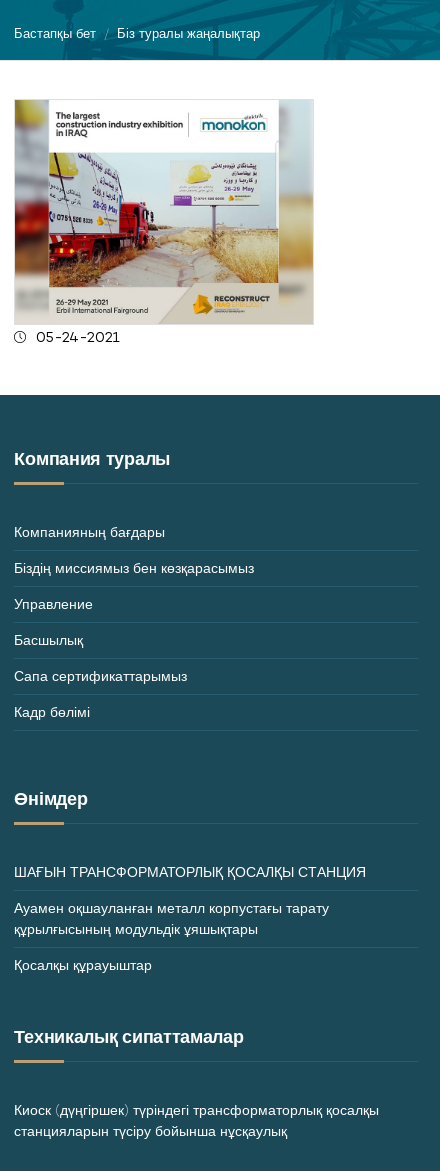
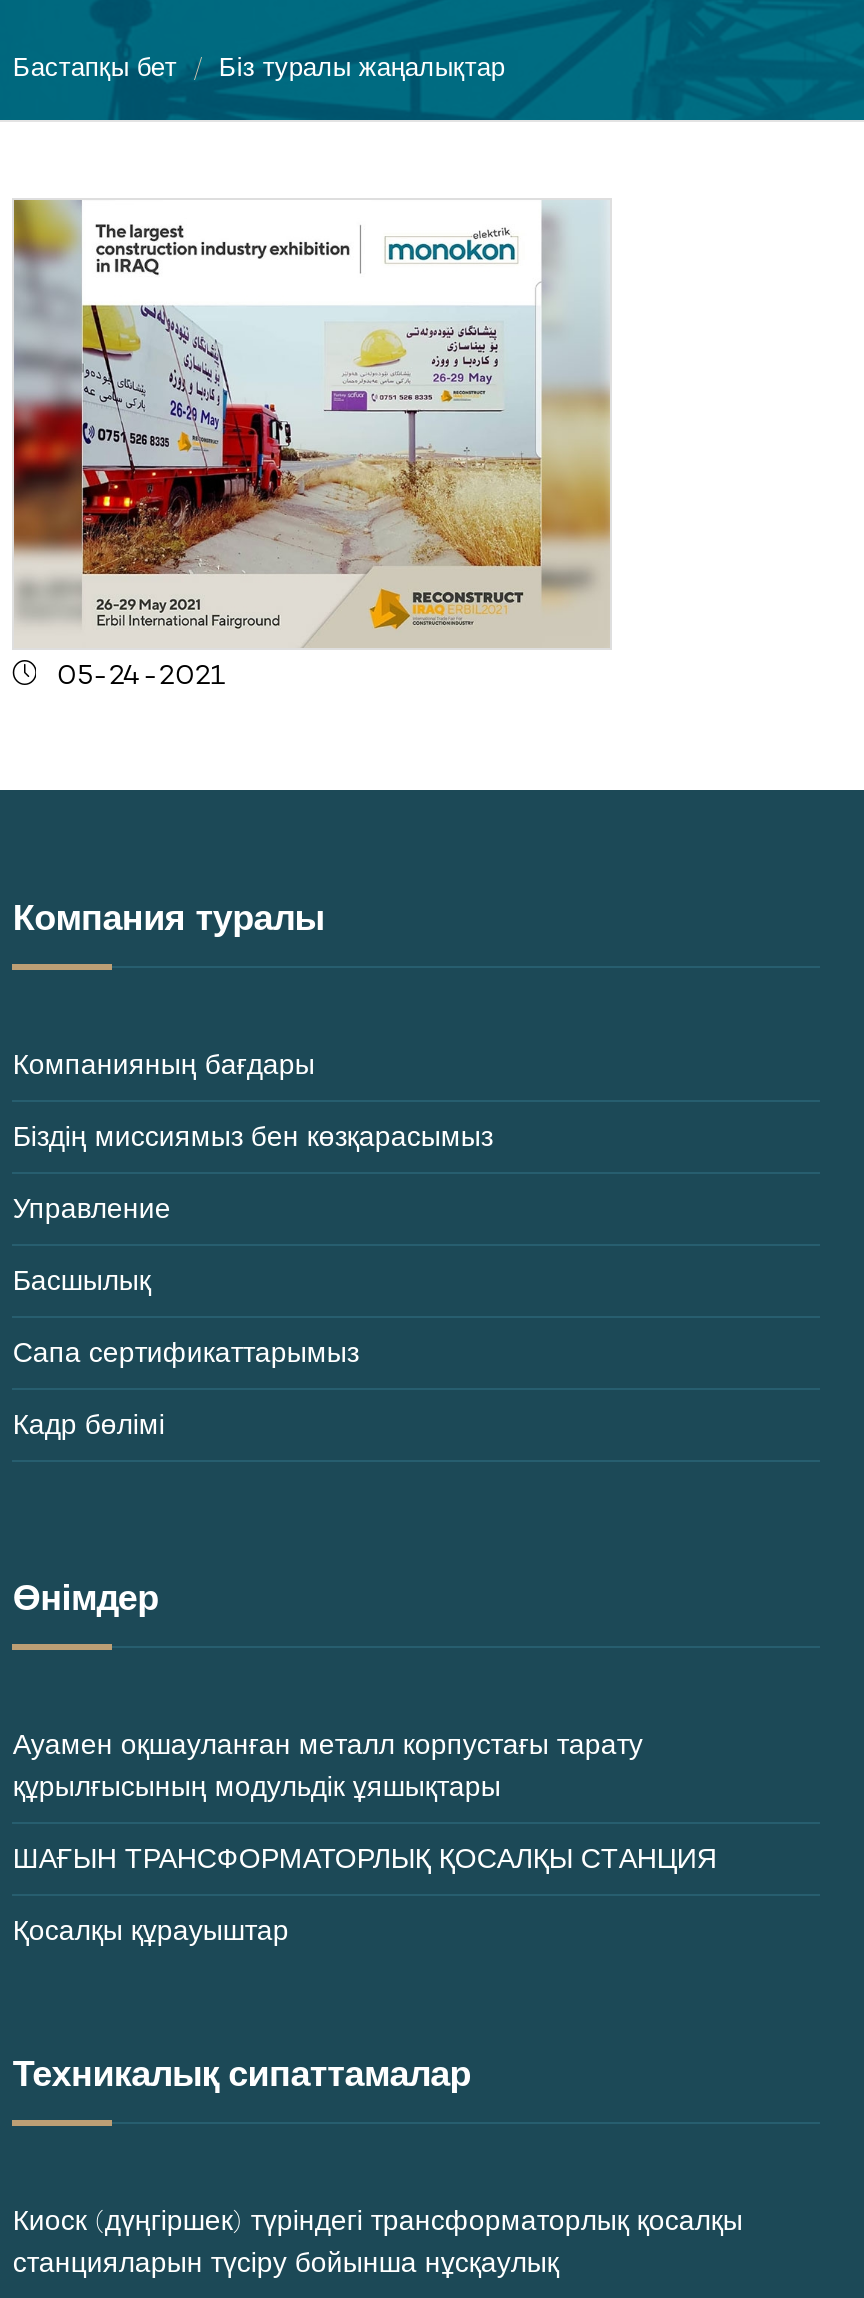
moved [14,863,366,881] -> [13,1839,717,1875]: ШАҒЫН ТРАНСФОРМАТОРЛЫҚ ҚОСАЛҚЫ СТАНЦИЯ
moved [14,899,329,938] -> [13,1725,643,1803]: Ауамен оқшауланған металл корпустағы тарату | құрылғысының модульдік ұяшықтары

